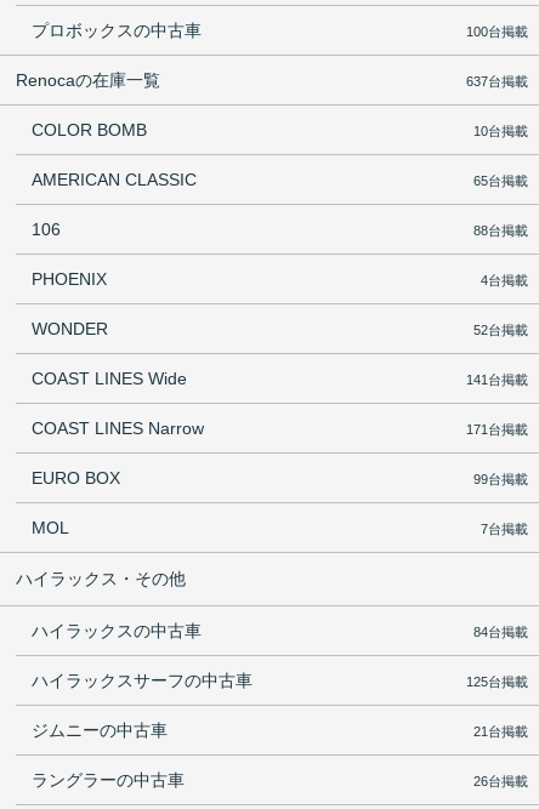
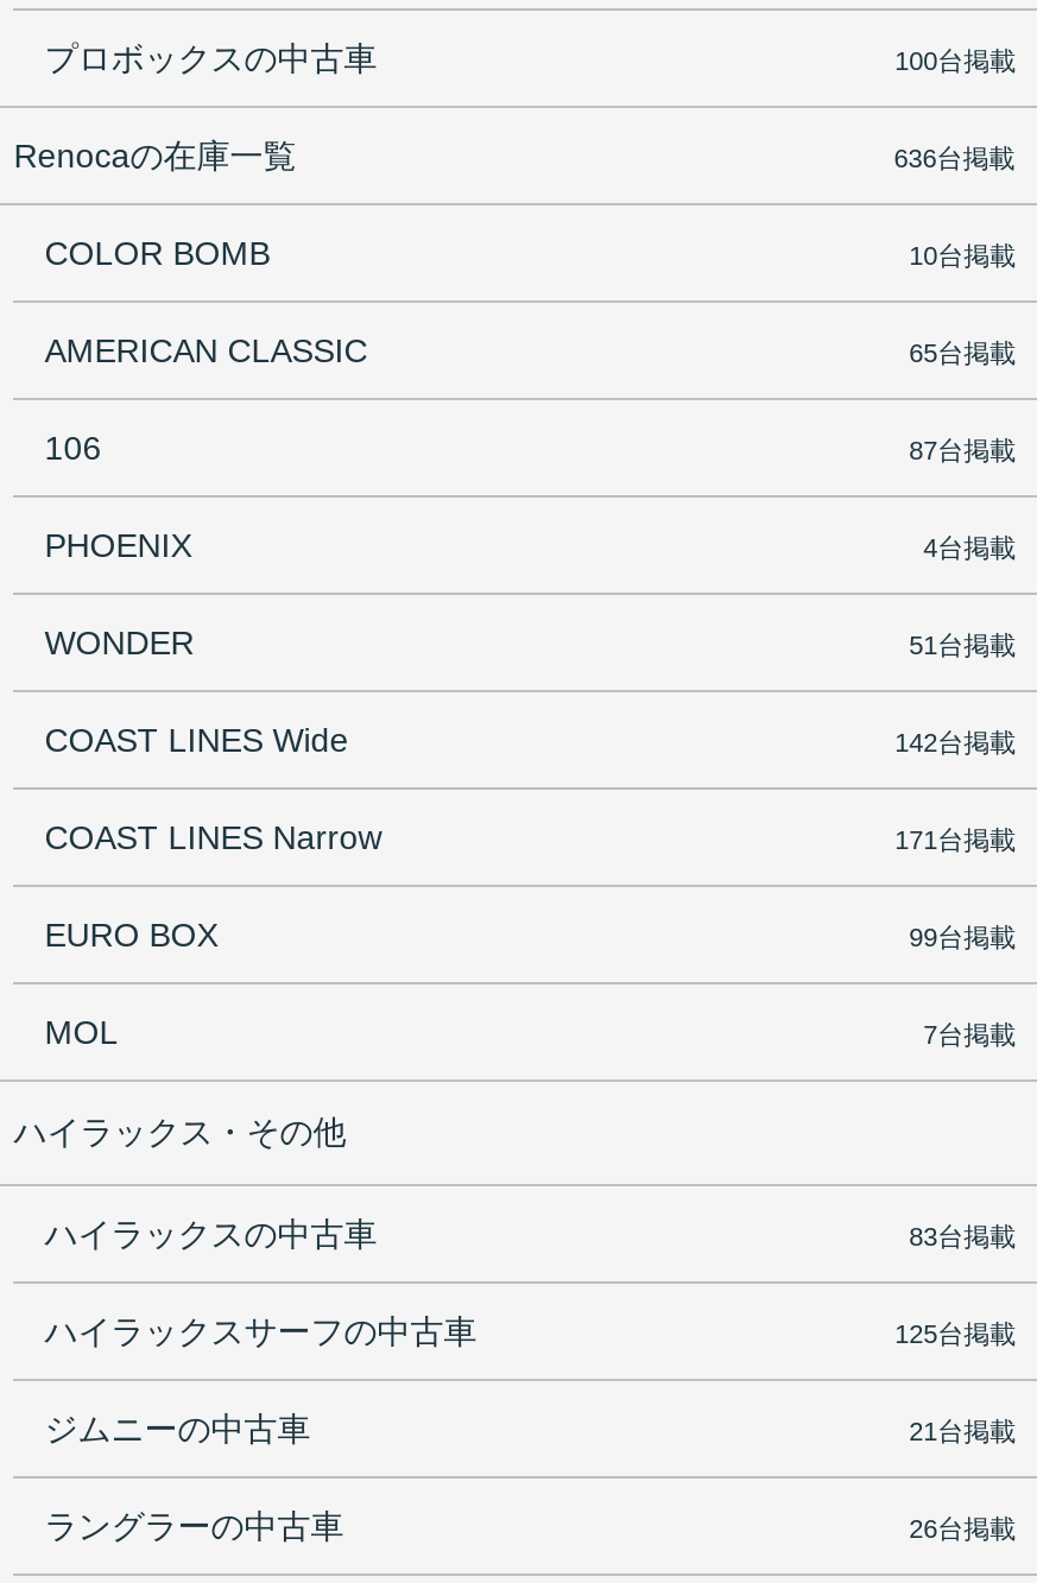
[466,75,528,89] 637台掲載 -> [894,145,1015,173] 636台掲載
[474,224,528,238] 88台掲載 -> [909,437,1016,466] 87台掲載
[474,323,528,338] 52台掲載 -> [909,632,1016,660] 51台掲載
[466,373,528,388] 141台掲載 -> [895,729,1016,758] 142台掲載
[474,625,528,640] 84台掲載 -> [909,1223,1016,1252] 83台掲載

